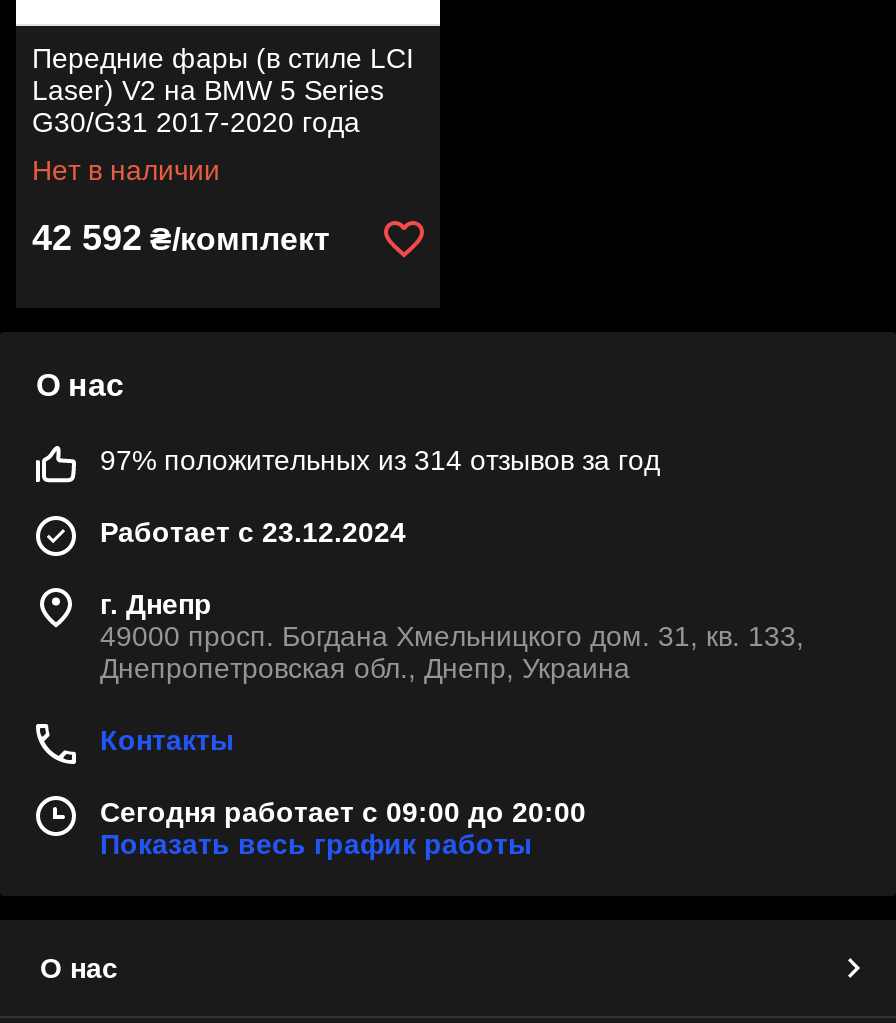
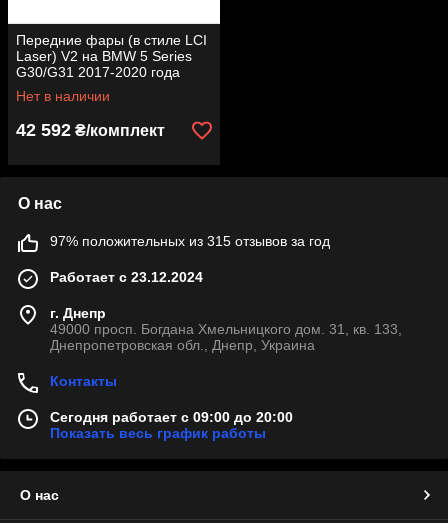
[100,444,660,476] 97% положительных из 314 отзывов за год -> [50,233,330,249] 97% положительных из 315 отзывов за год

